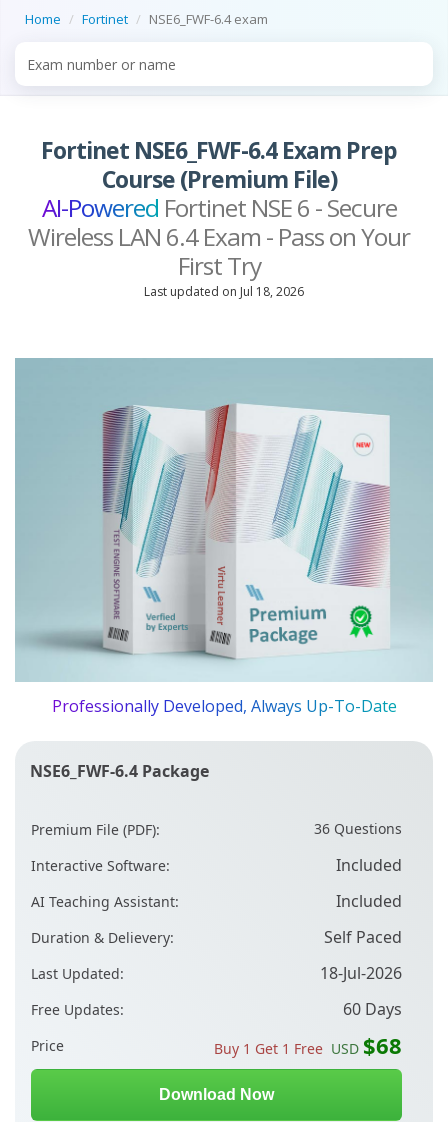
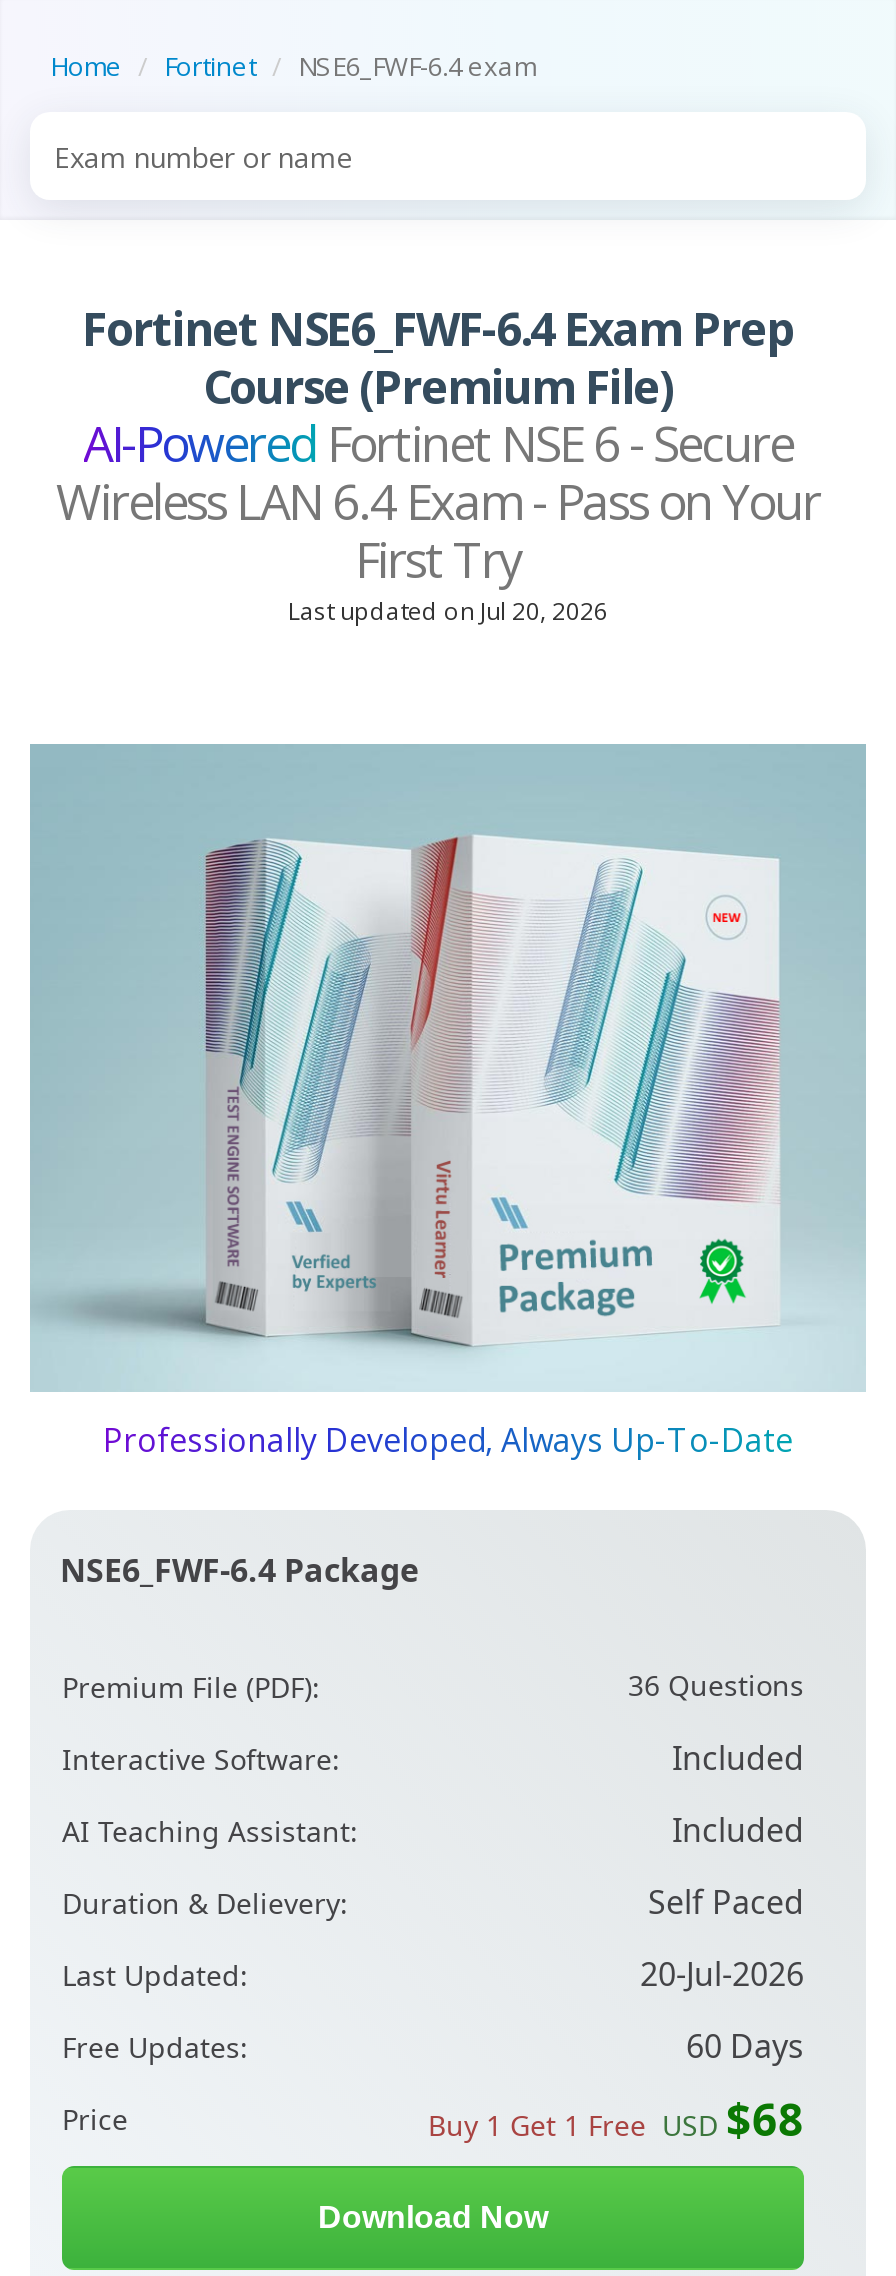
[144,283,304,300] Last updated on Jul 18, 2026 -> [288,595,608,629] Last updated on Jul 20, 2026
[320,962,402,984] 18-Jul-2026 -> [640,1952,804,1996] 20-Jul-2026

